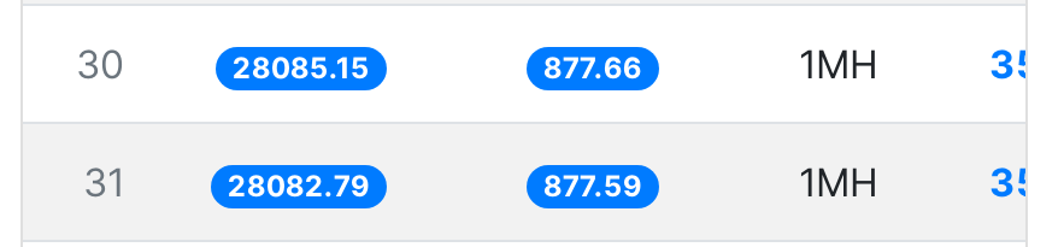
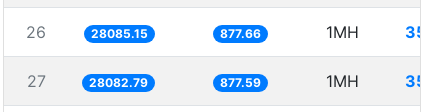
[76,40,124,88] 30 -> [26,22,46,42] 26
[83,158,124,206] 31 -> [27,71,46,91] 27

